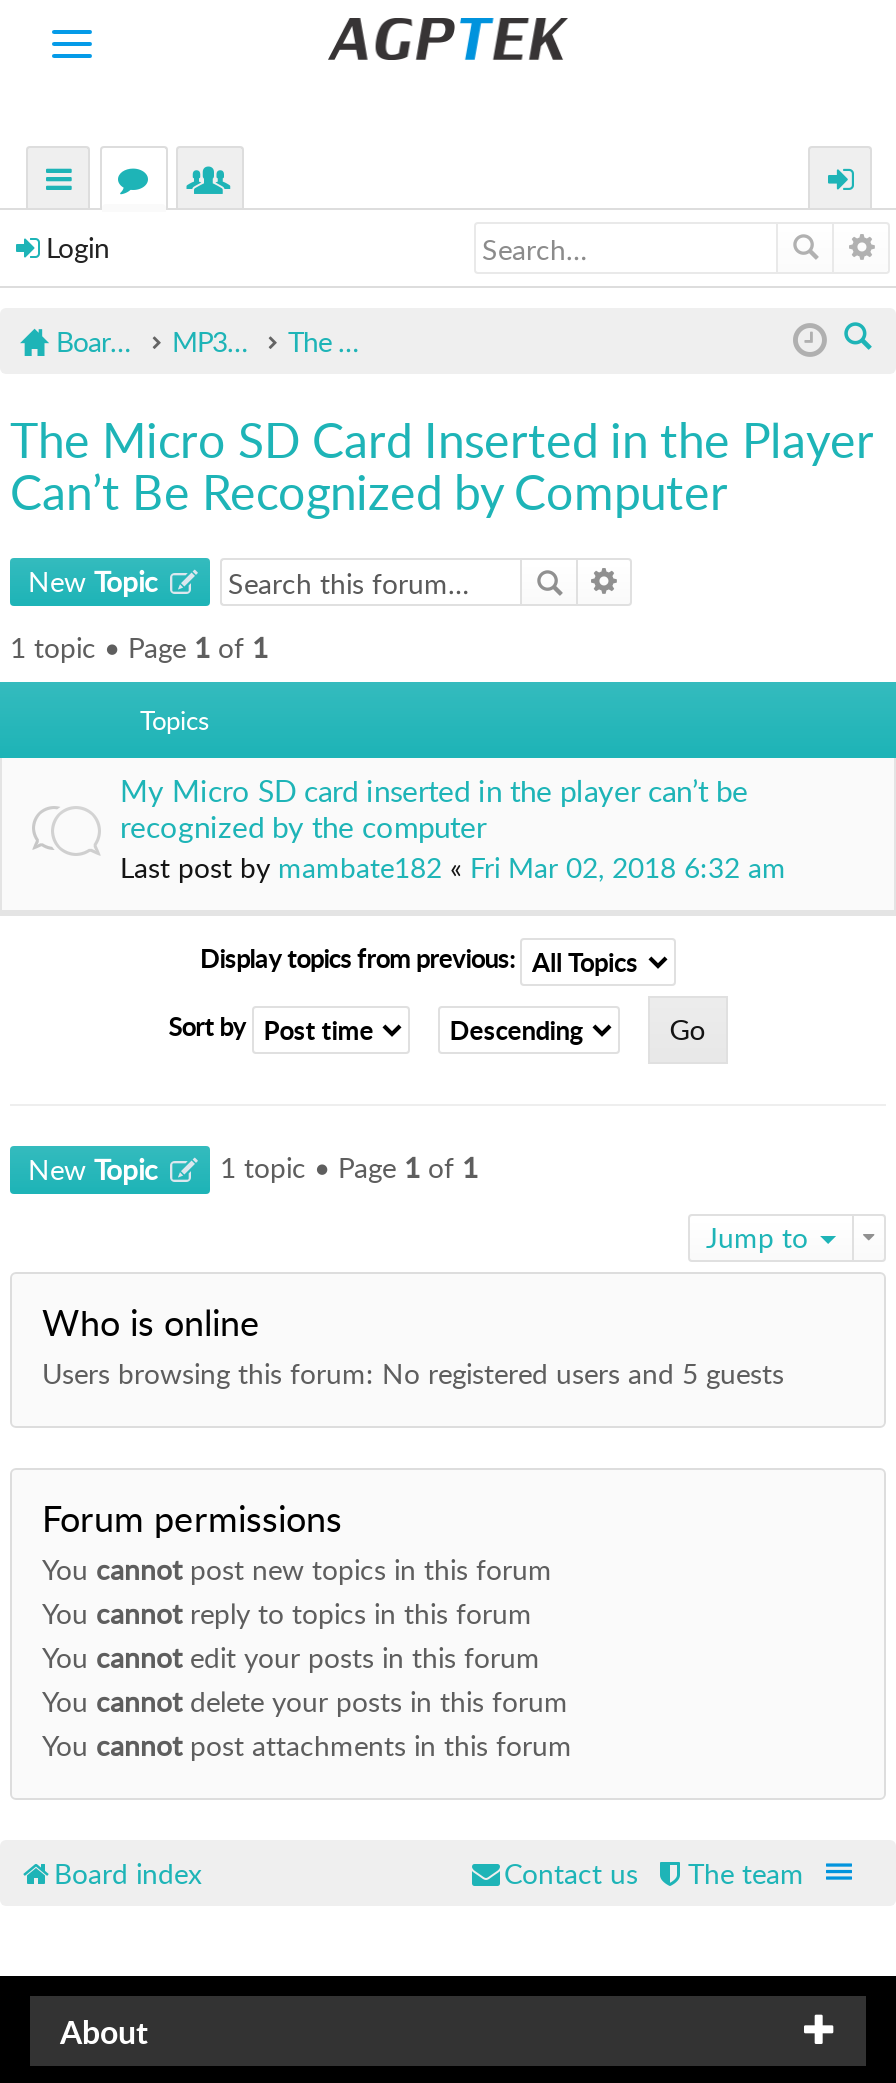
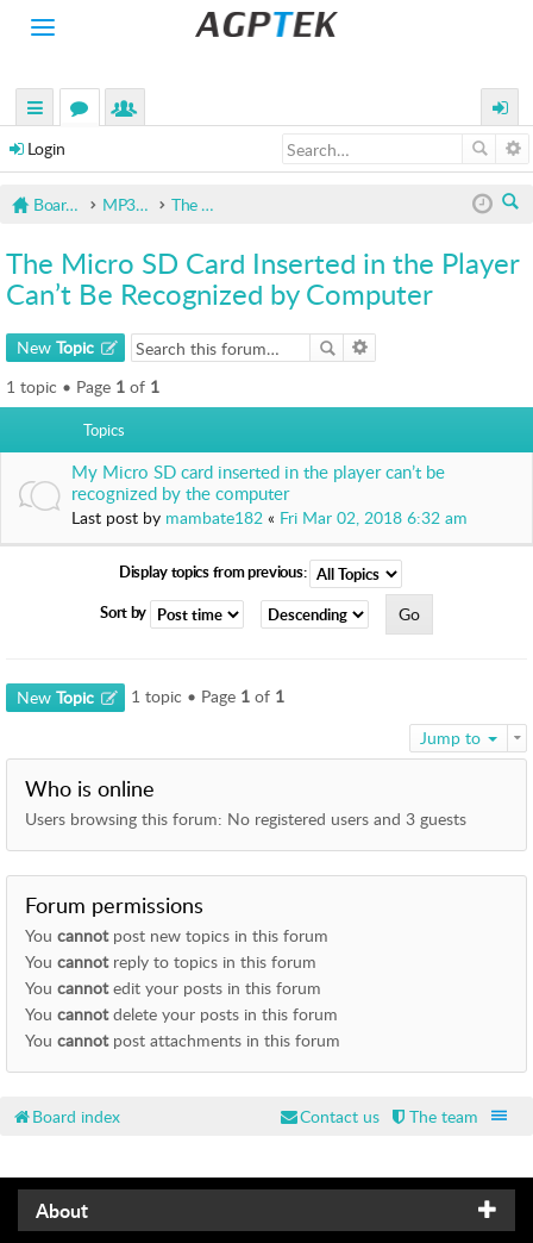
[42,1354,784,1392] Users browsing this forum: No registered users and 5 guests -> [25,807,466,830] Users browsing this forum: No registered users and 3 guests

